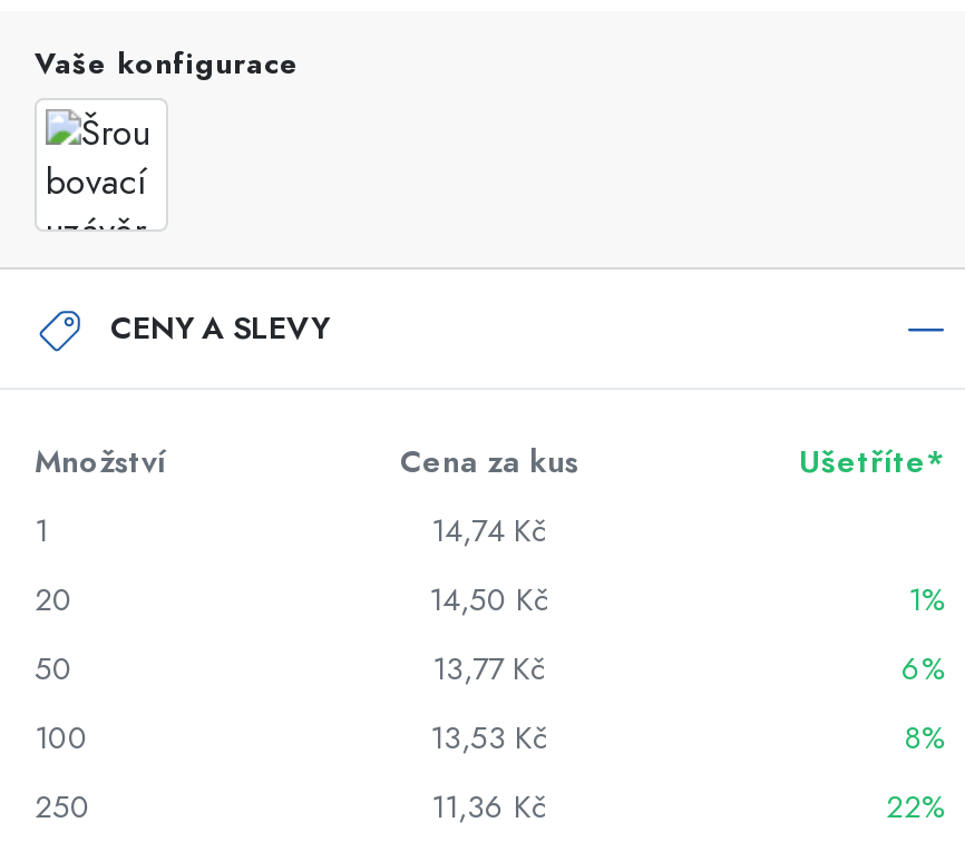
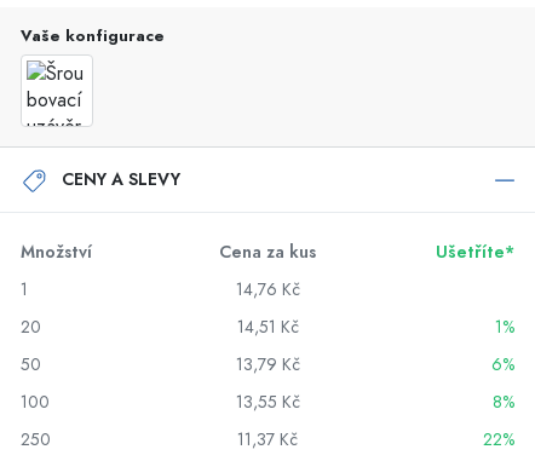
[431,510,547,552] 14,74 Kč -> [235,278,300,301] 14,76 Kč
[429,579,549,621] 14,50 Kč -> [237,316,298,339] 14,51 Kč
[432,648,546,691] 13,77 Kč -> [235,353,300,376] 13,79 Kč
[430,717,548,760] 13,53 Kč -> [235,391,300,414] 13,55 Kč
[431,786,547,829] 11,36 Kč -> [237,428,298,451] 11,37 Kč

